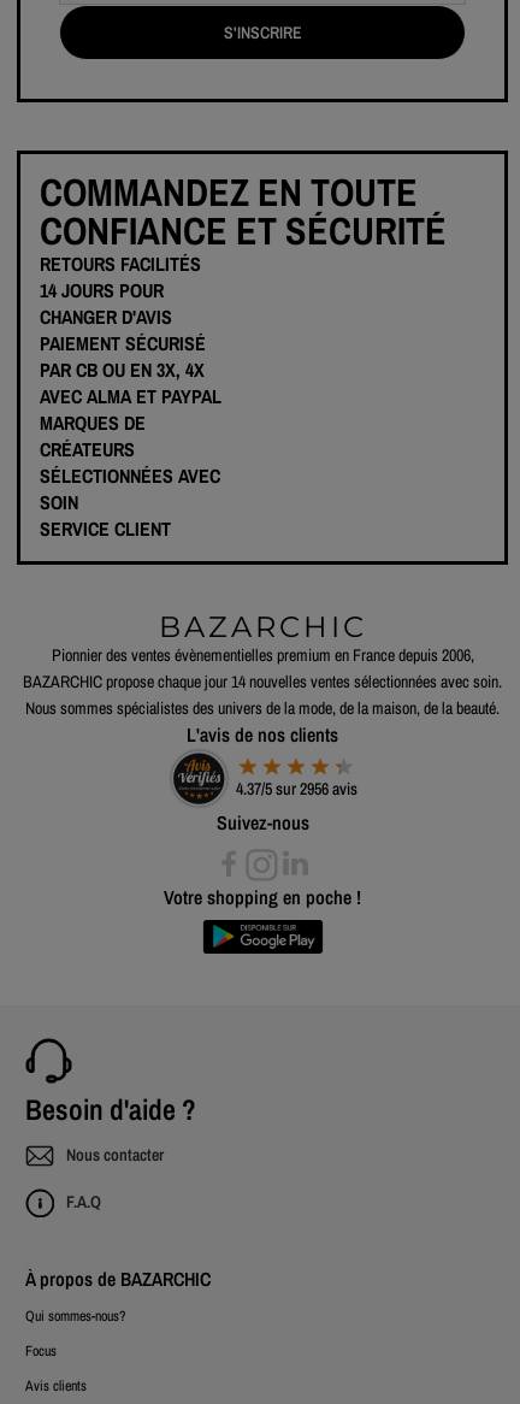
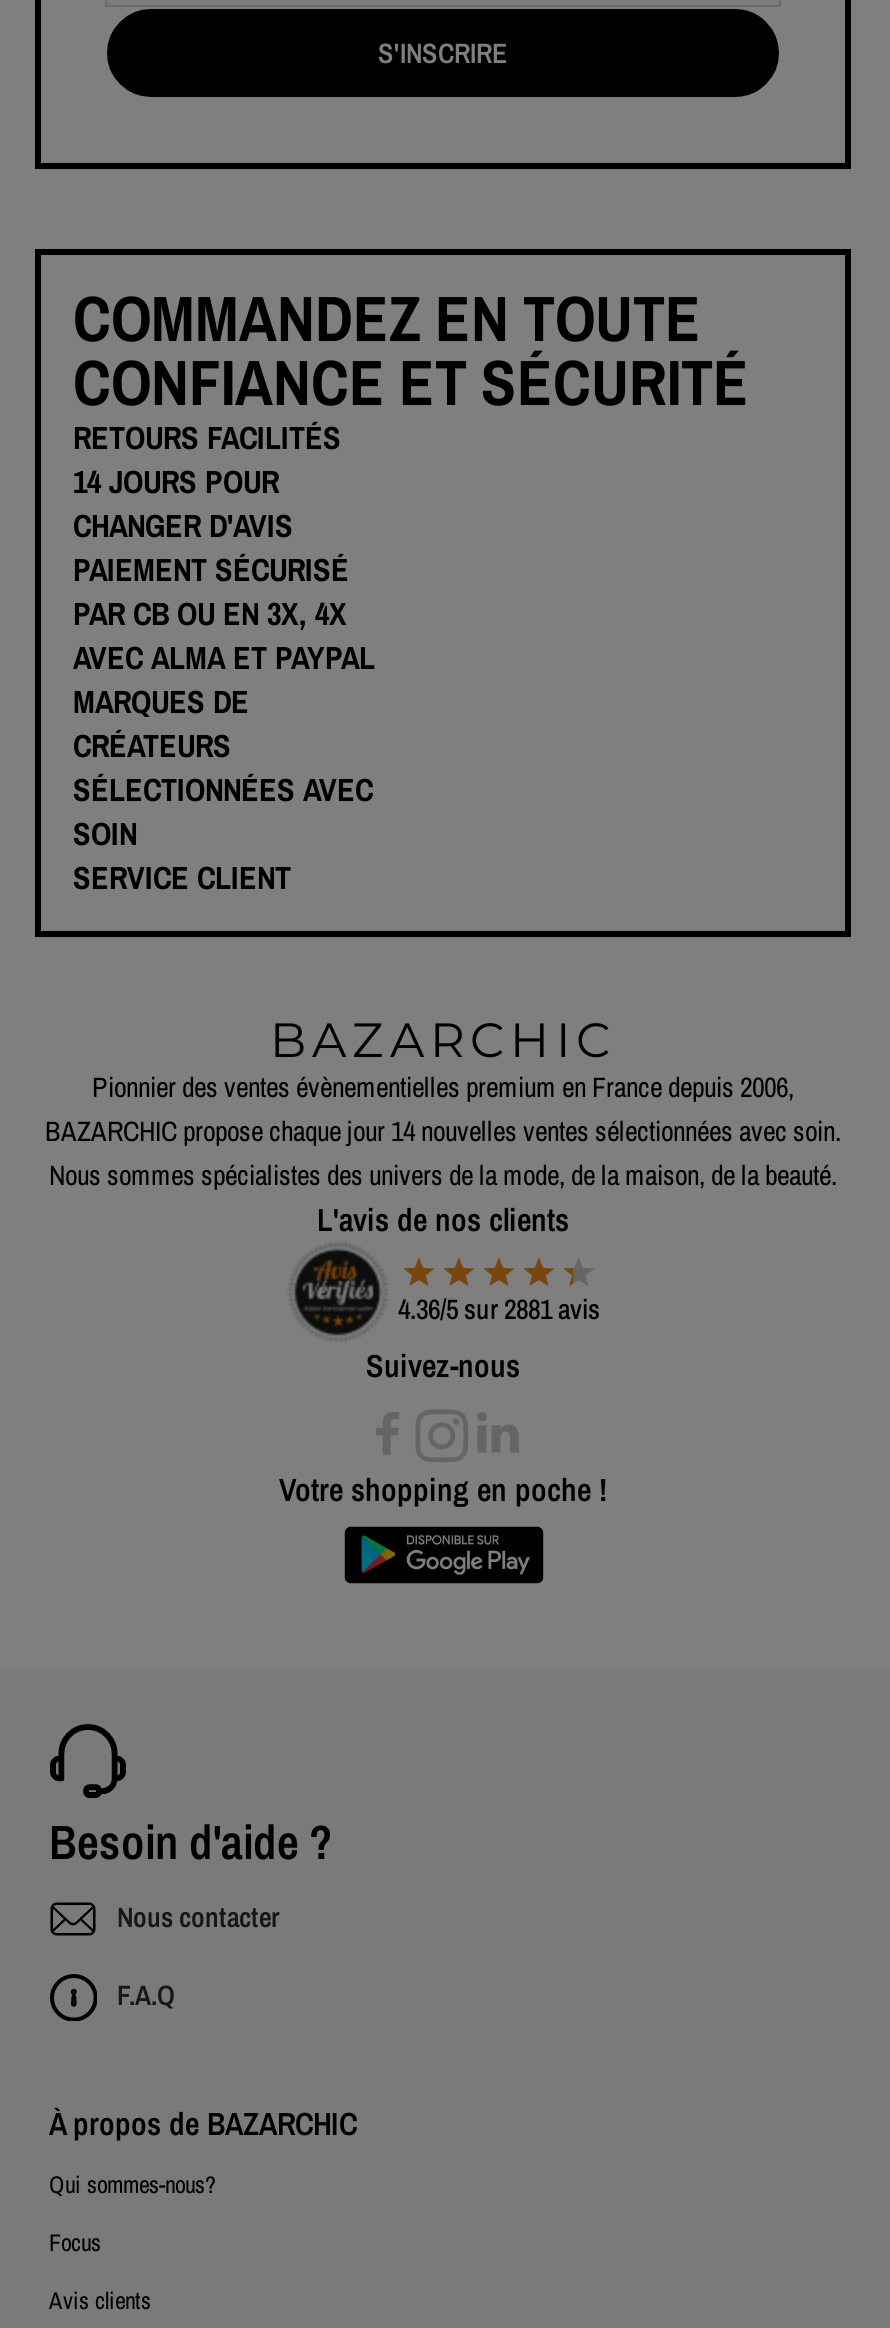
[235,778,357,799] 4.37/5 sur 2956 avis -> [398,1291,600,1327] 4.36/5 sur 2881 avis

